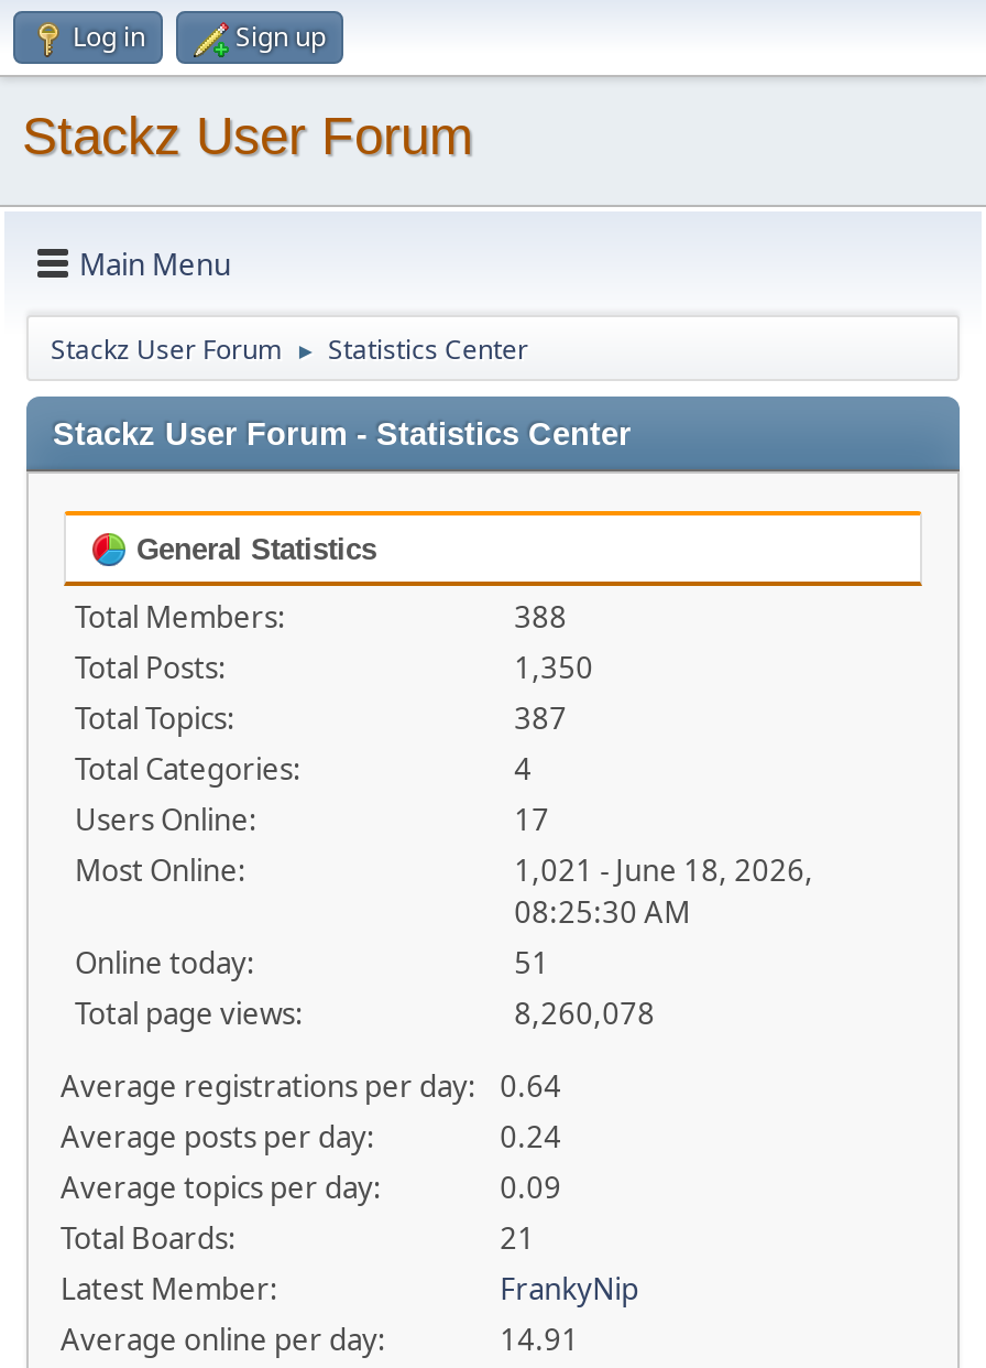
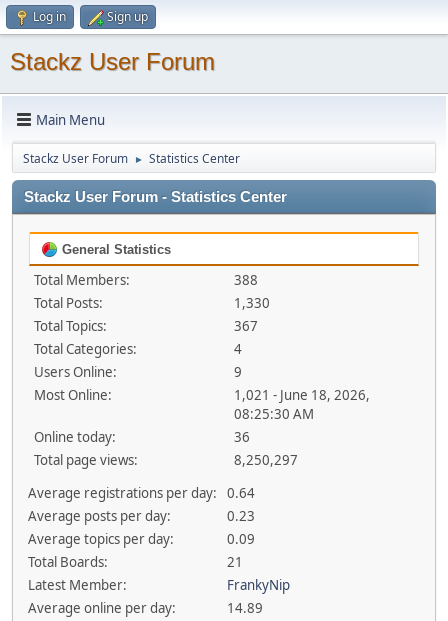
[514,648,593,687] 1,350 -> [234,294,270,312] 1,330
[514,698,567,738] 387 -> [234,317,258,335] 367
[514,800,549,839] 17 -> [234,363,242,381] 9
[514,943,549,982] 51 -> [234,428,250,446] 36
[514,994,655,1033] 8,260,078 -> [234,451,298,469] 8,250,297
[500,1117,561,1157] 0.24 -> [227,507,255,525] 0.23
[500,1320,579,1359] 14.91 -> [227,599,263,617] 14.89

